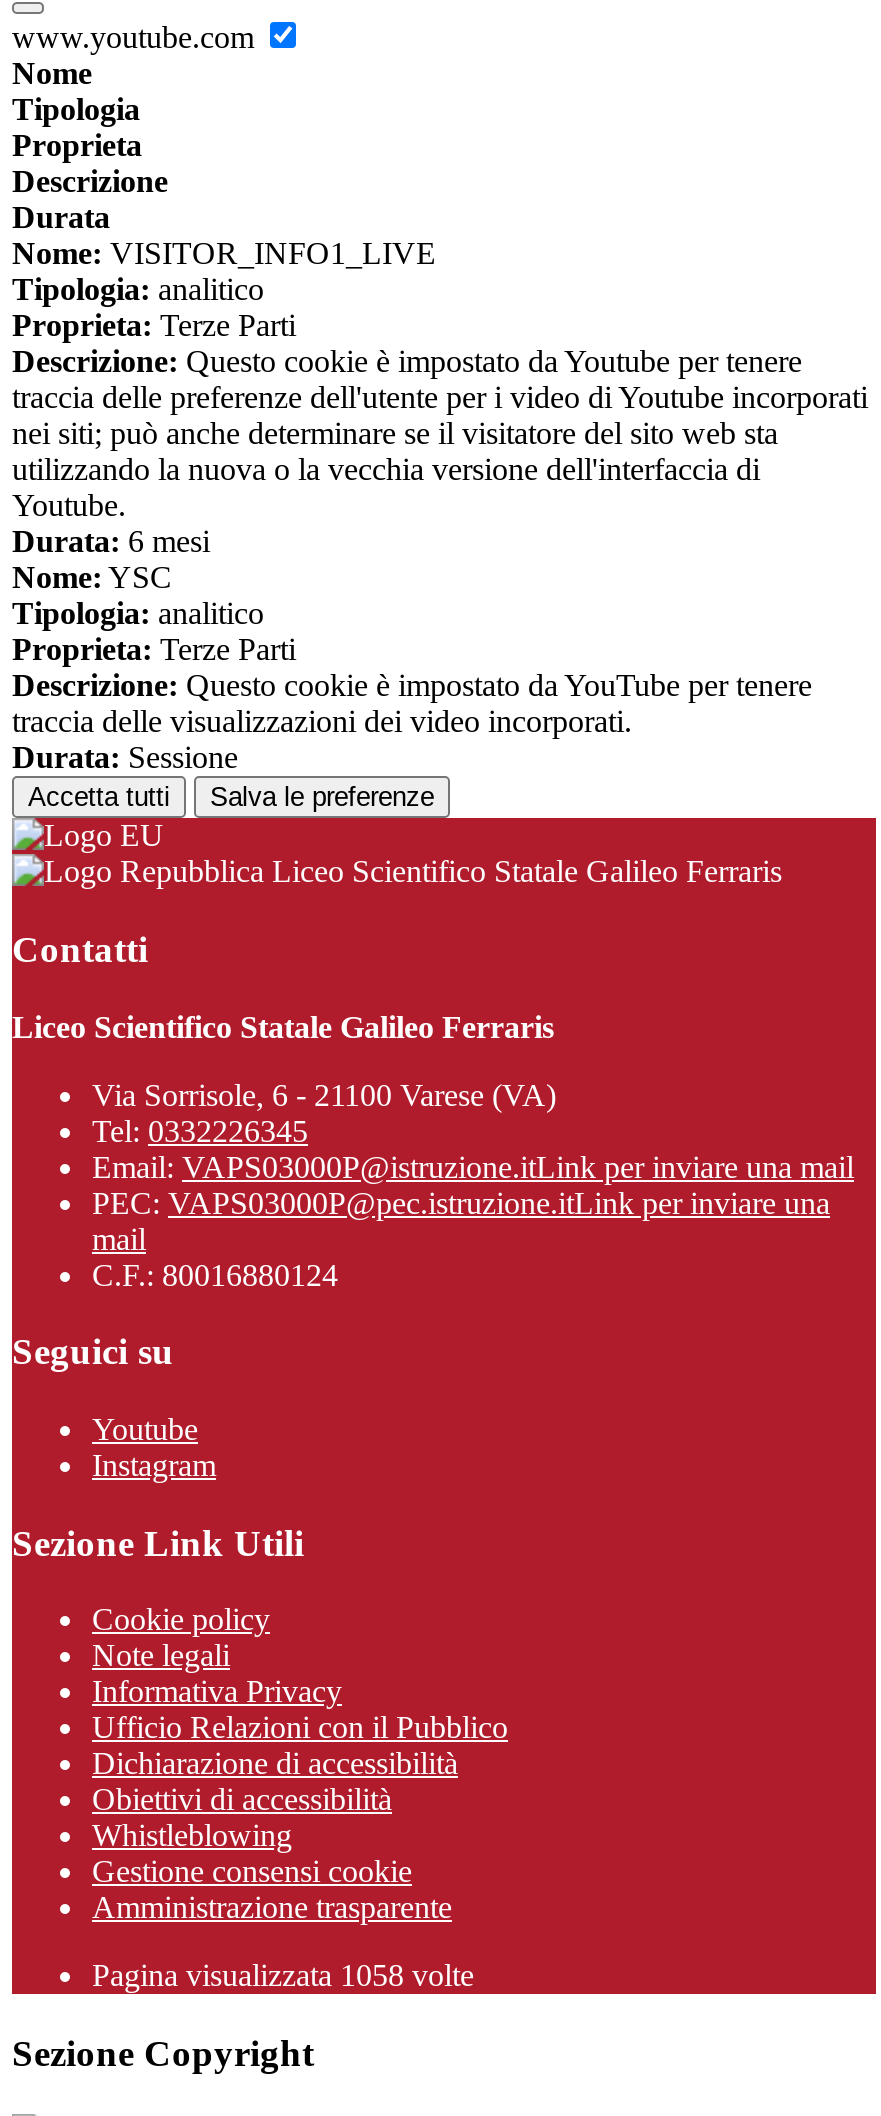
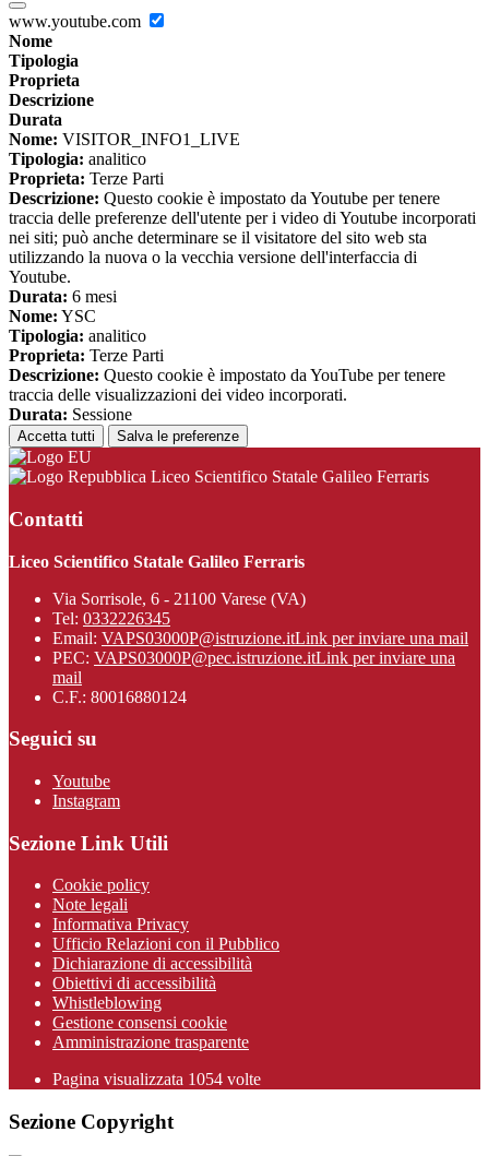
[92,1959,474,1993] Pagina visualizzata 1058 volte -> [52,1070,261,1089] Pagina visualizzata 1054 volte

